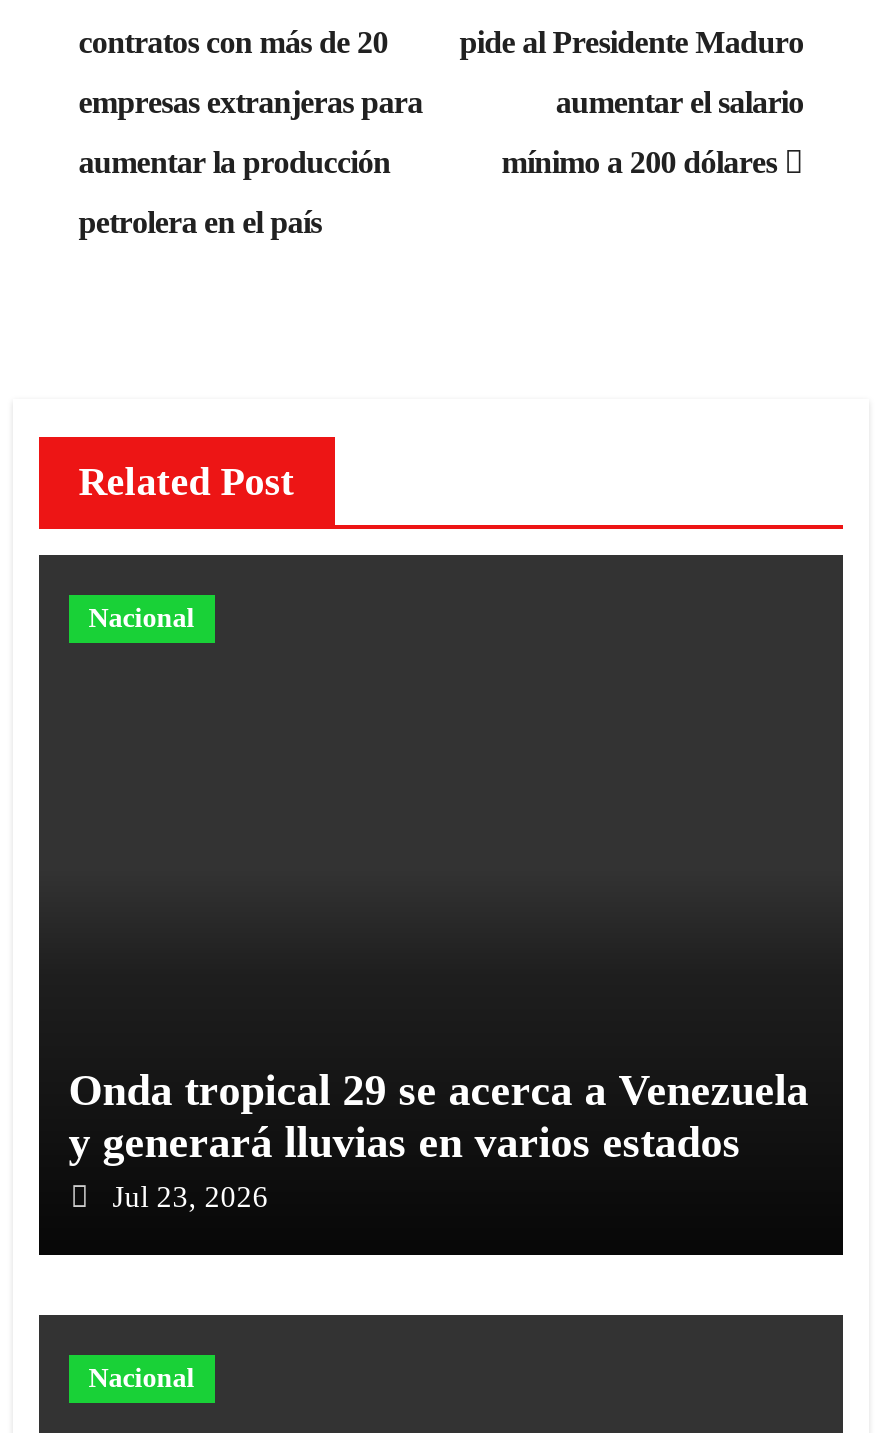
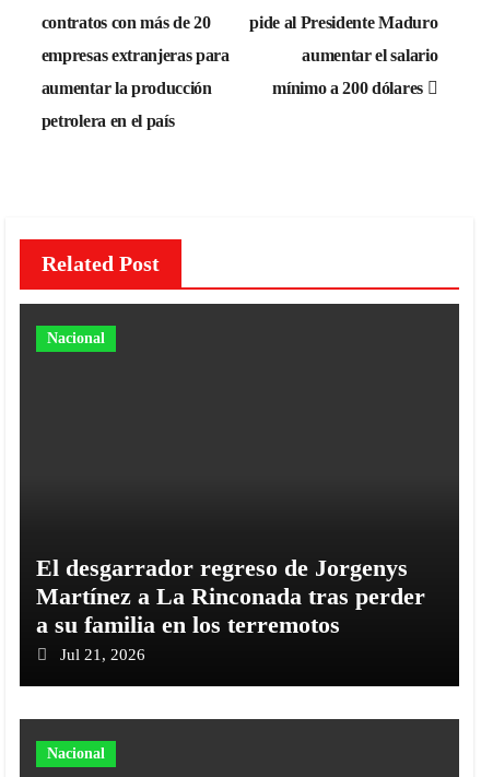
[69,1066,809,1214] Onda tropical 29 se acerca a Venezuela | y generará lluvias en varios estados | Jul 23, 2026 -> [36,554,425,663] El desgarrador regreso de Jorgenys | Martínez a La Rinconada tras perder | a su familia en los terremotos | Jul 21, 2026

